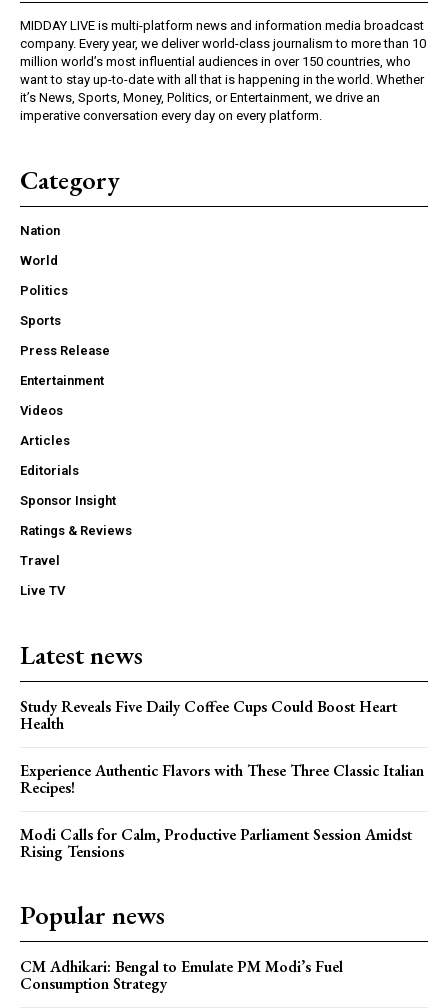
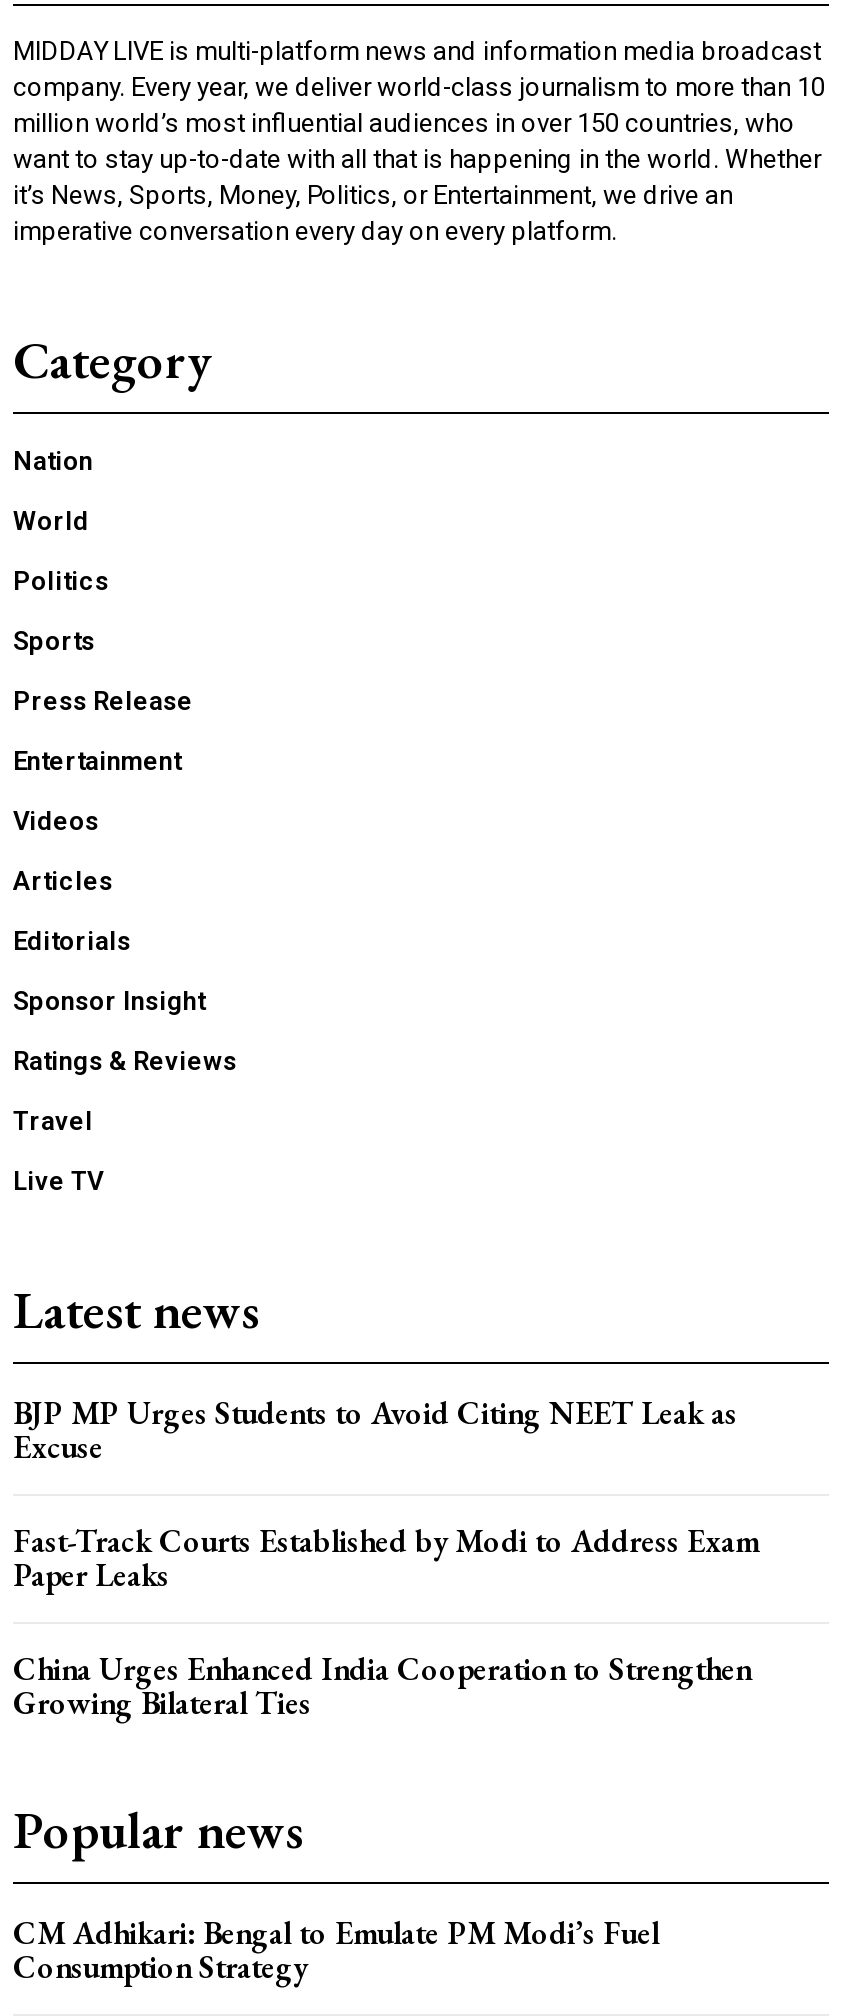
[20,696,397,734] Study Reveals Five Daily Coffee Cups Could Boost Heart | Health -> [13,1393,737,1469] BJP MP Urges Students to Avoid Citing NEET Leak as | Excuse
[20,760,424,798] Experience Authentic Flavors with These Three Classic Italian | Recipes! -> [13,1521,759,1597] Fast-Track Courts Established by Modi to Address Exam | Paper Leaks
[20,824,412,862] Modi Calls for Calm, Productive Parliament Session Amidst | Rising Tensions -> [13,1649,751,1725] China Urges Enhanced India Cooperation to Strengthen | Growing Bilateral Ties

